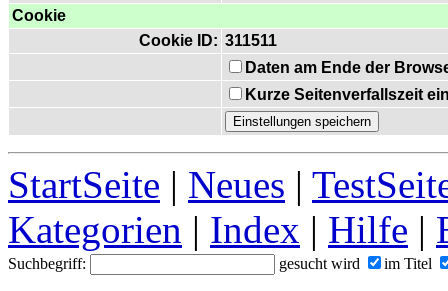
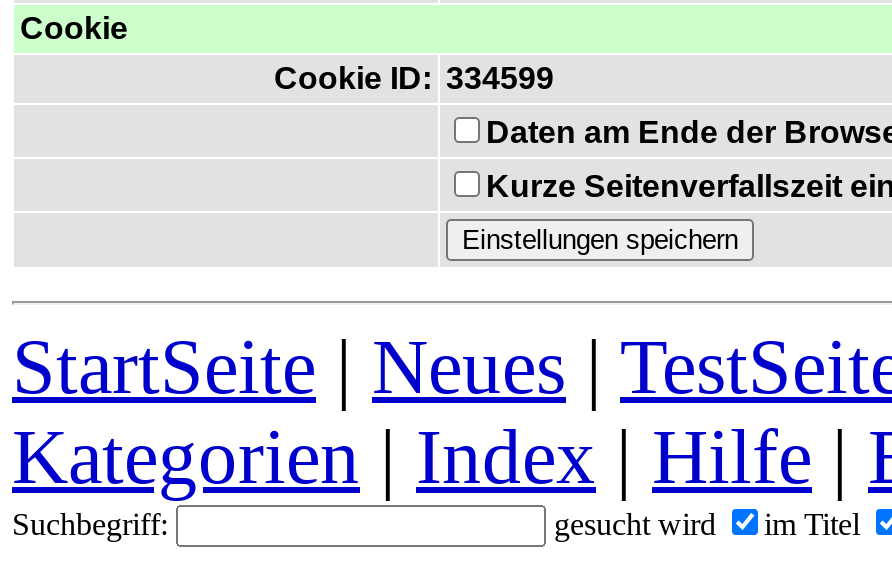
[139,32,277,49] Cookie ID: 311511 -> [274,61,554,95] Cookie ID: 334599

